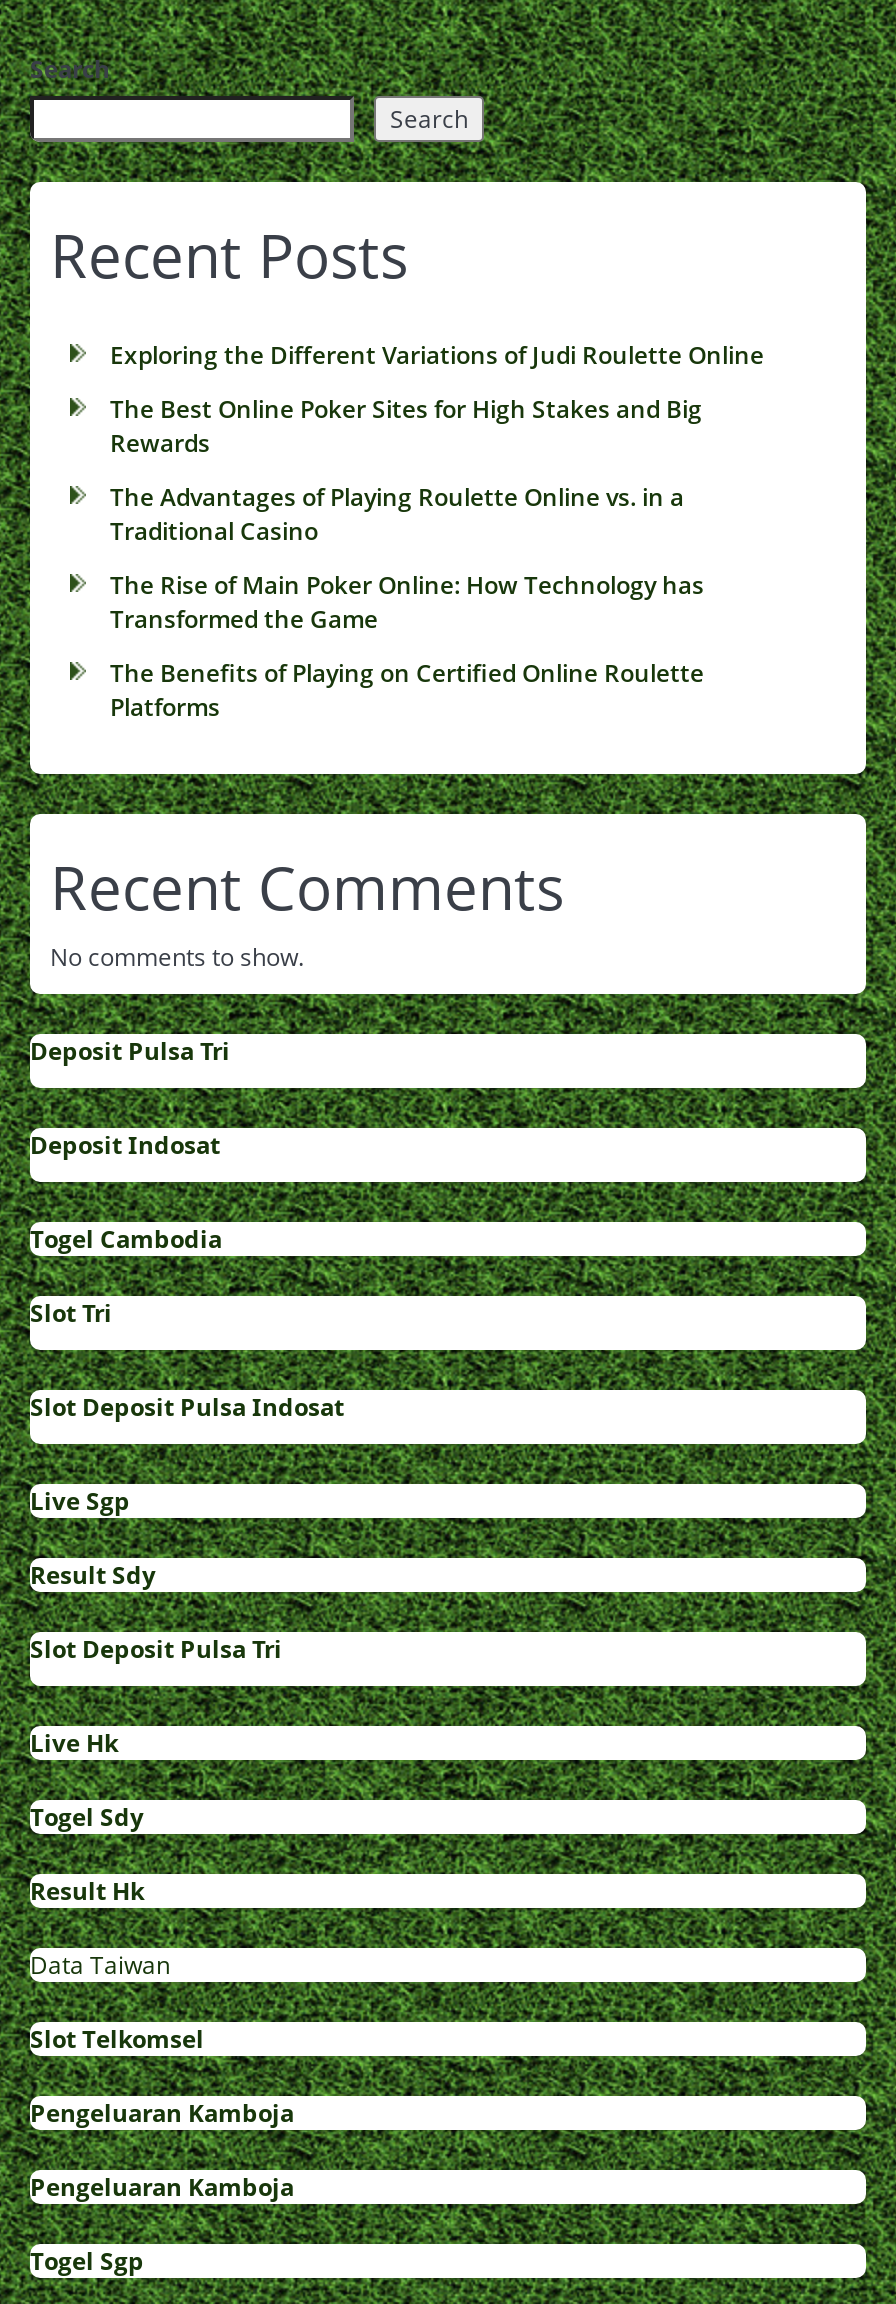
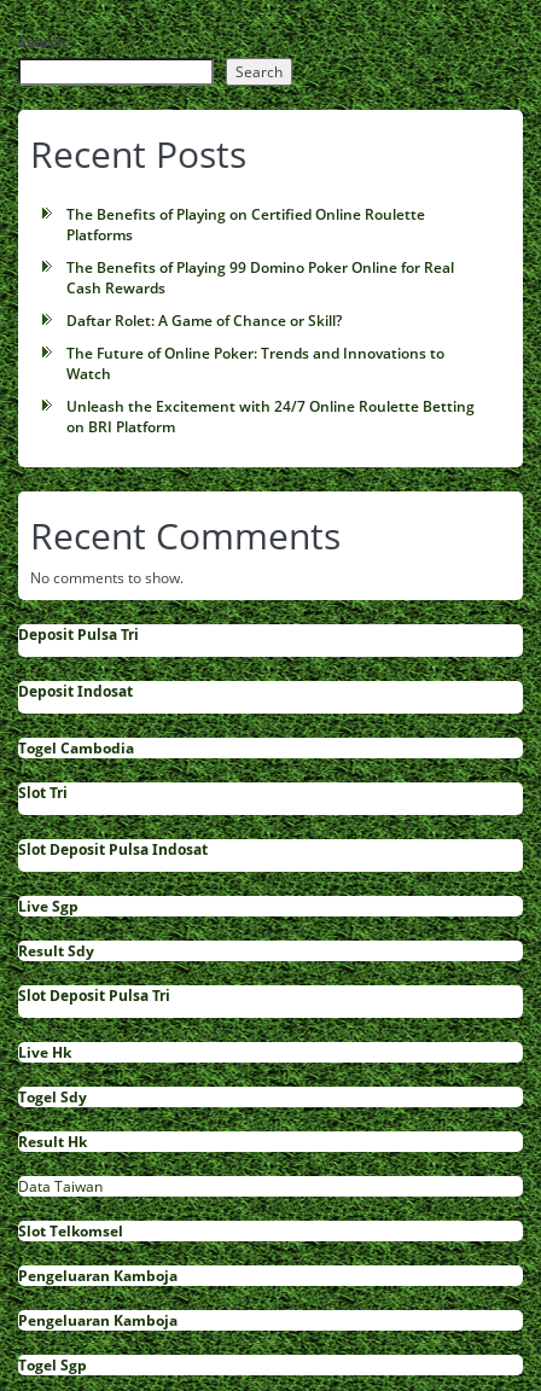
[110,338,764,636] Exploring the Different Variations of Judi Roulette Online | The Best Online Poker Sites for High Stakes and Big | Rewards | The Advantages of Playing Roulette Online vs. in a | Traditional Casino | The Rise of Main Poker Online: How Technology has | Transformed the Game -> none
moved [110,656,704,724] -> [66,204,425,245]: The Benefits of Playing on Certified Online Roulette | Platforms
none -> [66,257,475,437] The Benefits of Playing 99 Domino Poker Online for Real | Cash Rewards | Daftar Rolet: A Game of Chance or Skill? | The Future of Online Poker: Trends and Innovations to | Watch | Unleash the Excitement with 24/7 Online Roulette Betting | on BRI Platform

